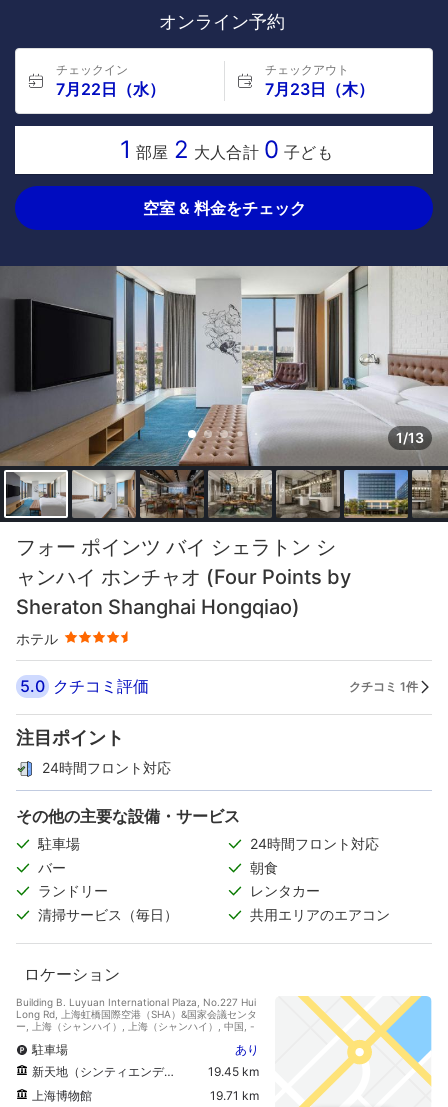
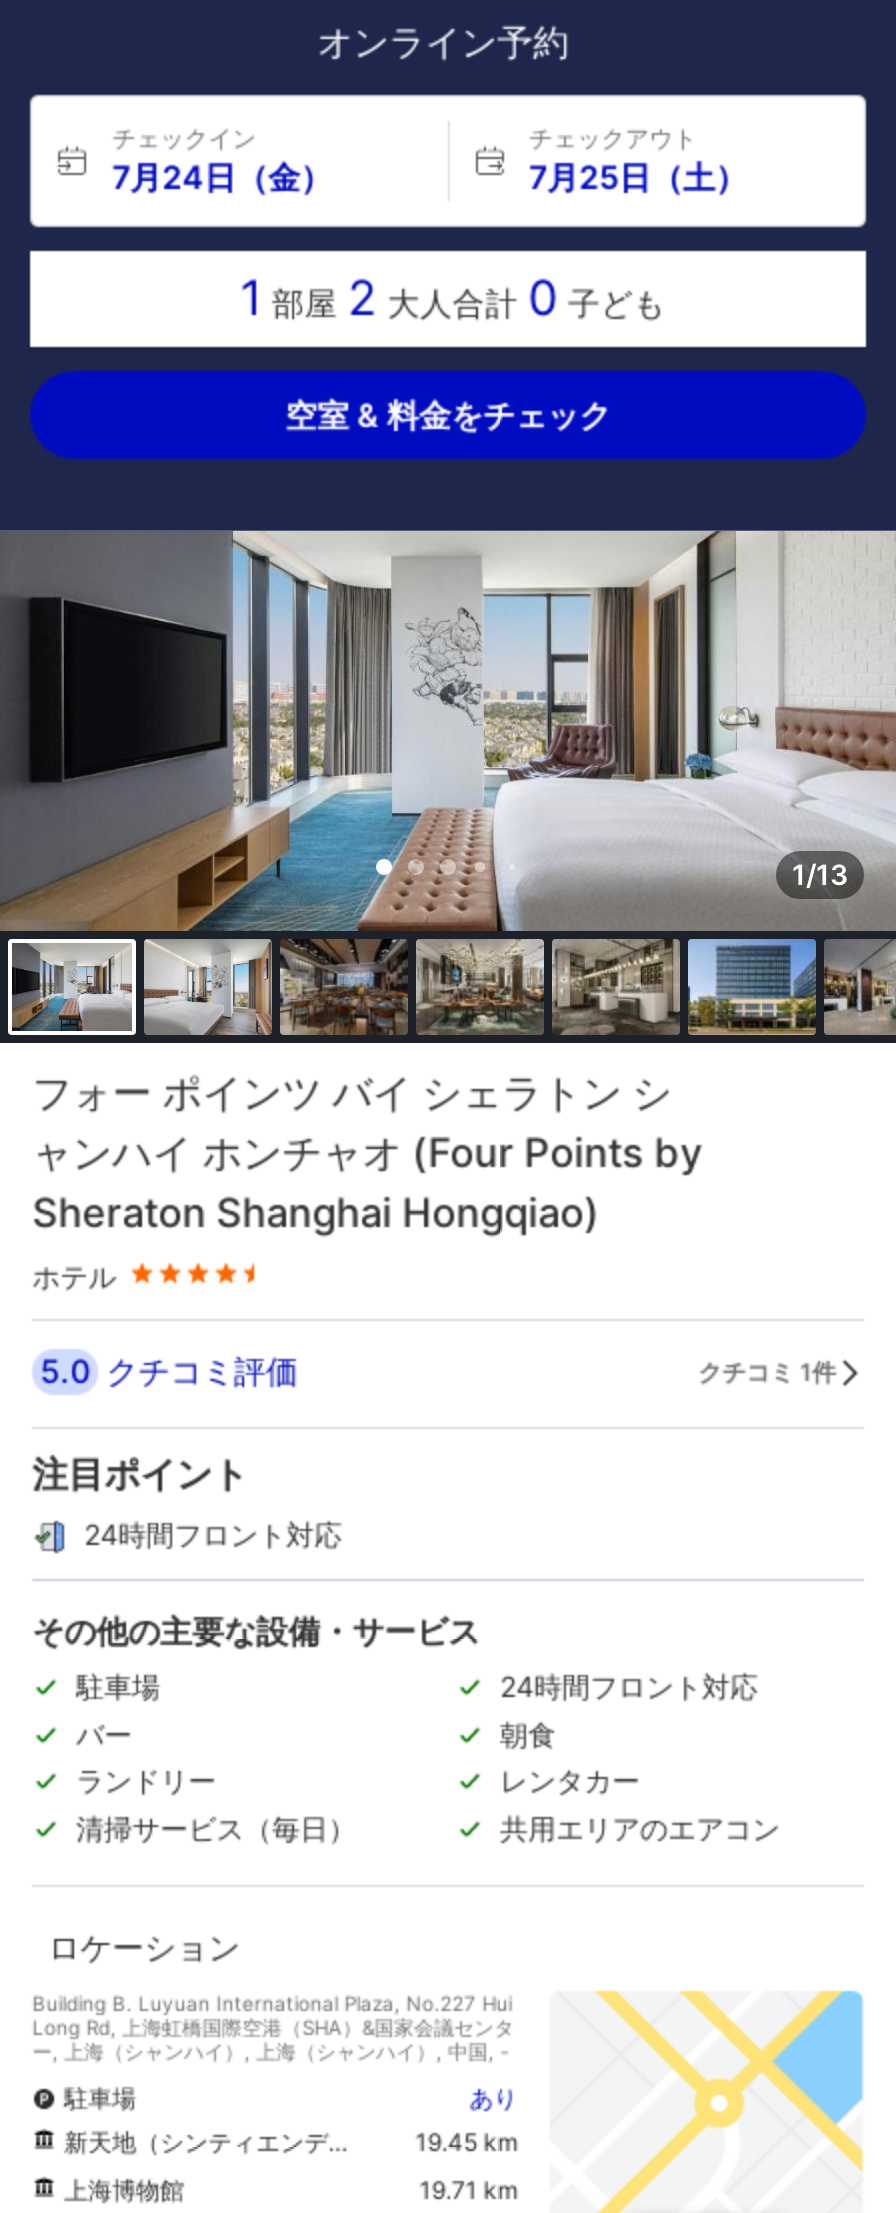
[56,79,165,99] 7月22日（水） -> [112,157,332,197] 7月24日（金）
[264,79,373,99] 7月23日（木） -> [529,157,747,197] 7月25日（土）
[412,470,445,517] [image] -> [824,939,890,1035] [image]

